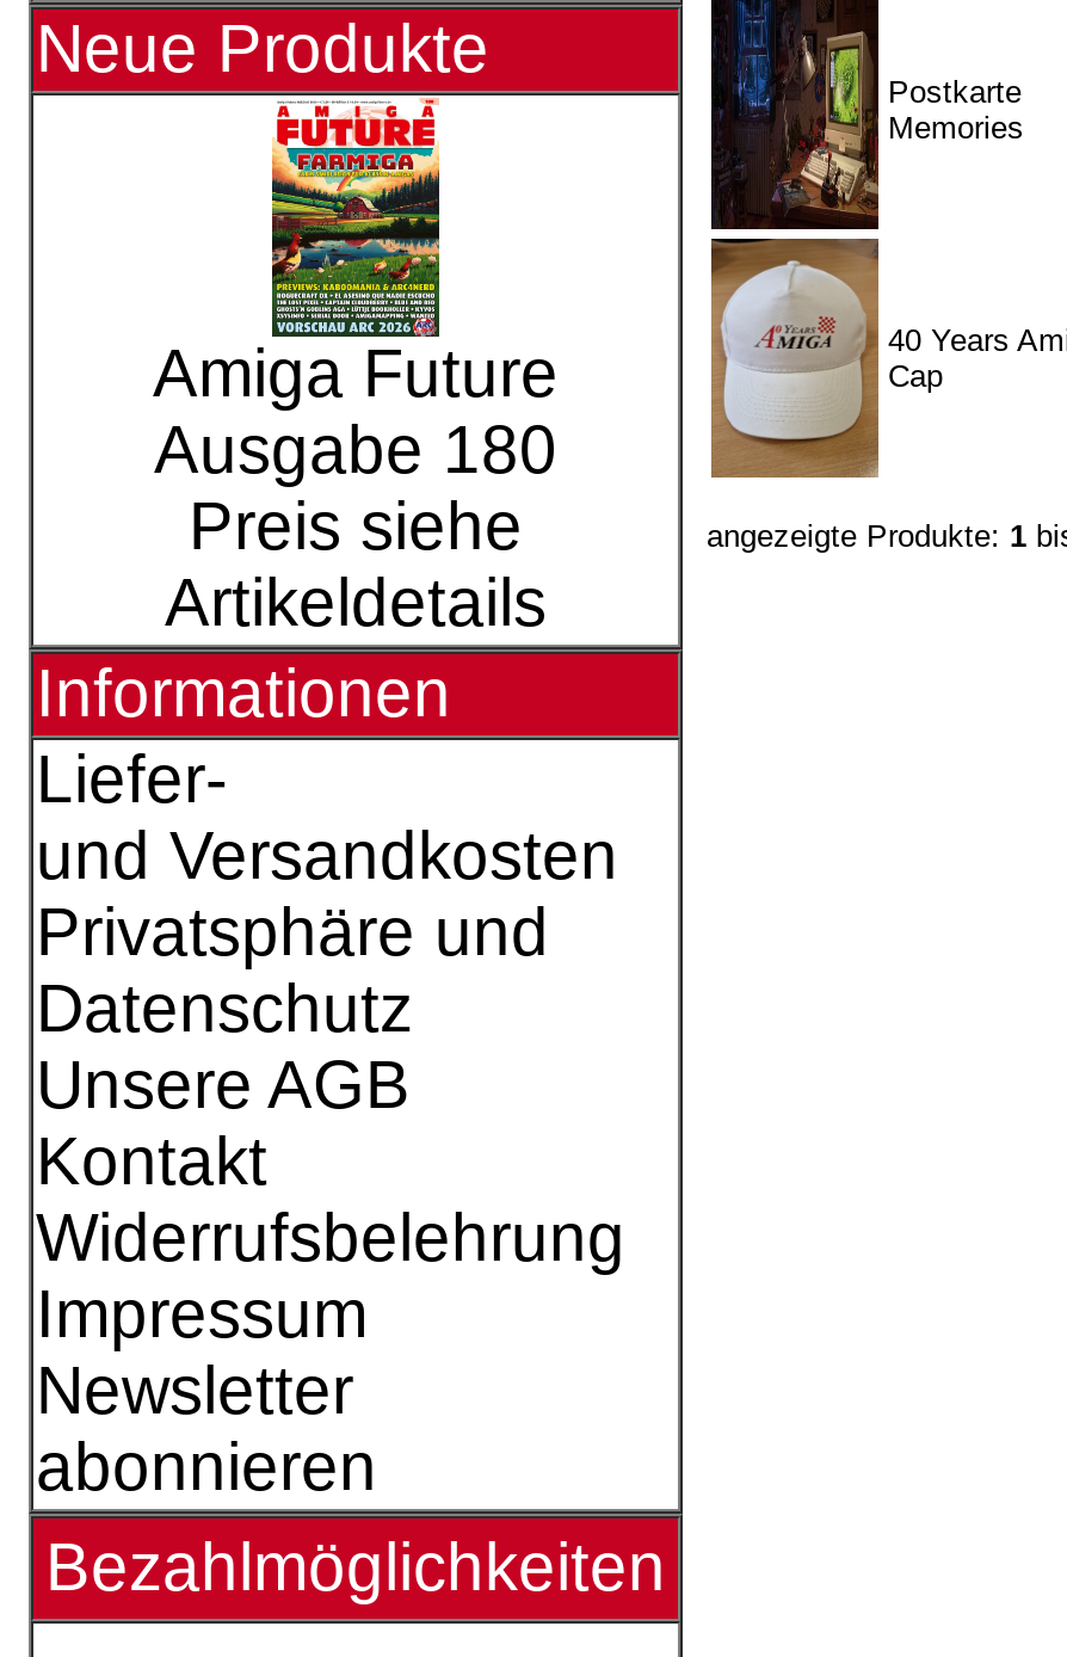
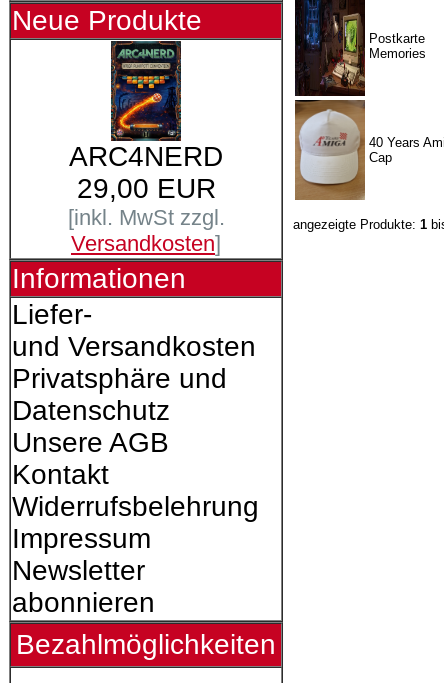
[153,96,559,640] [image] | Amiga Future | Ausgabe 180 | Preis siehe | Artikeldetails -> [67,41,224,256] [image] | ARC4NERD | 29,00 EUR | [inkl. MwSt zzgl. | Versandkosten]

